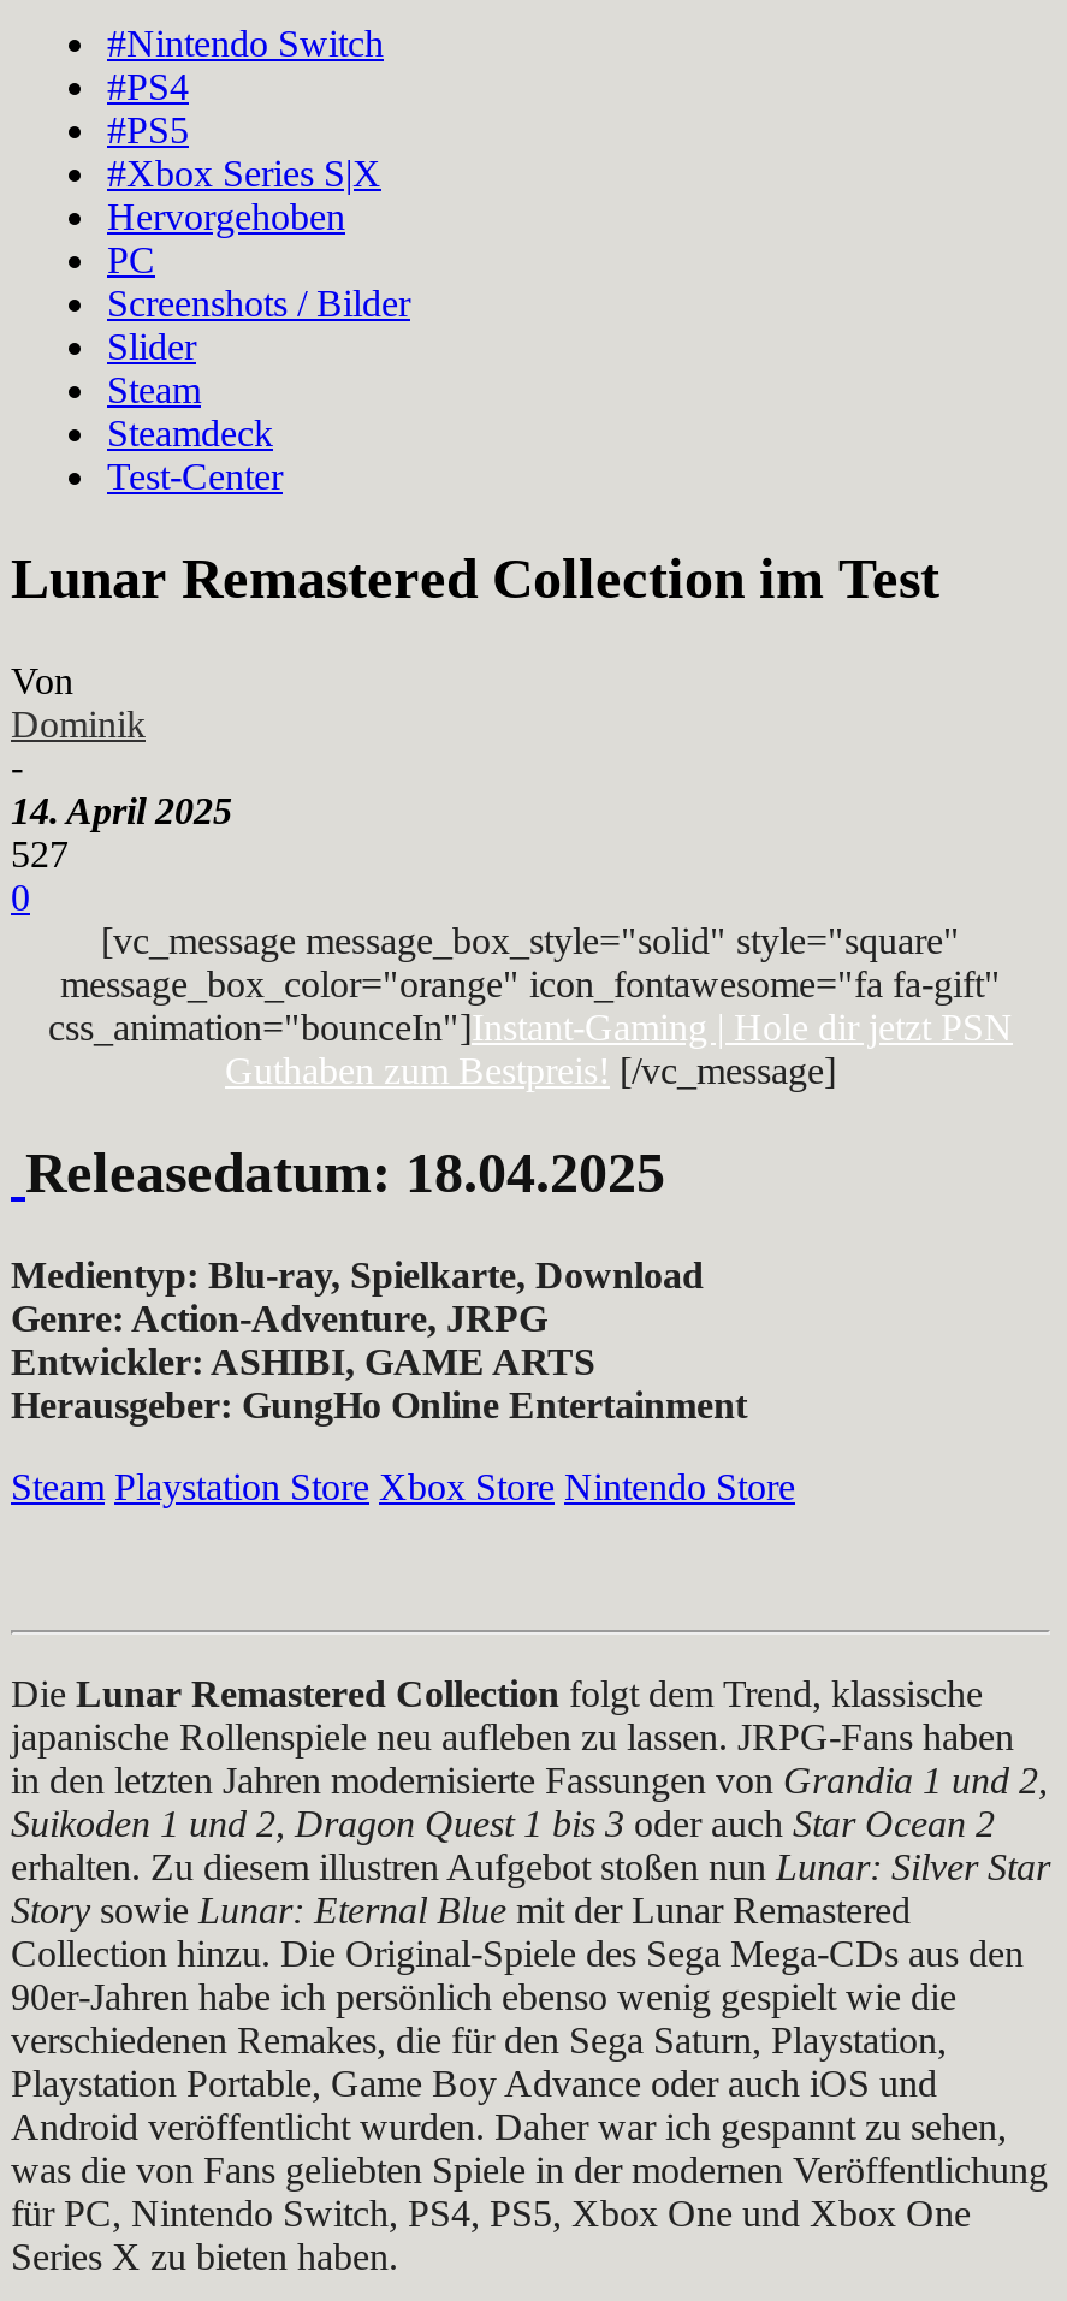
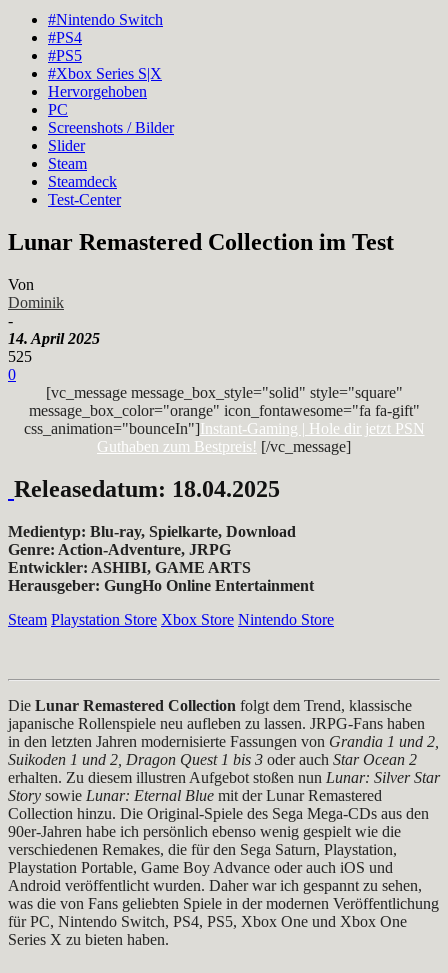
[11,833,69,874] 527 -> [8,348,32,365] 525

